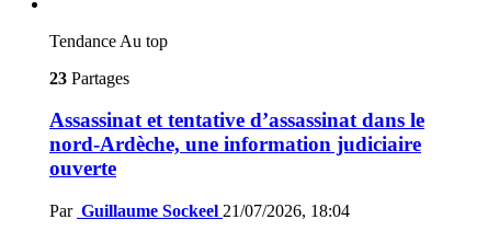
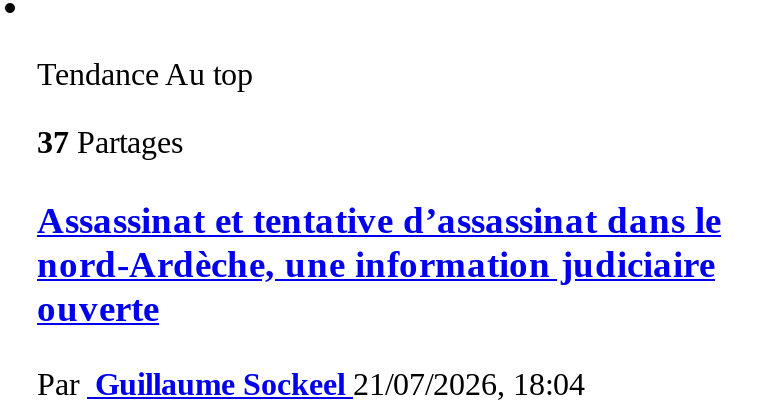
[49,68,129,87] 23 Partages -> [37,125,183,159] 37 Partages

